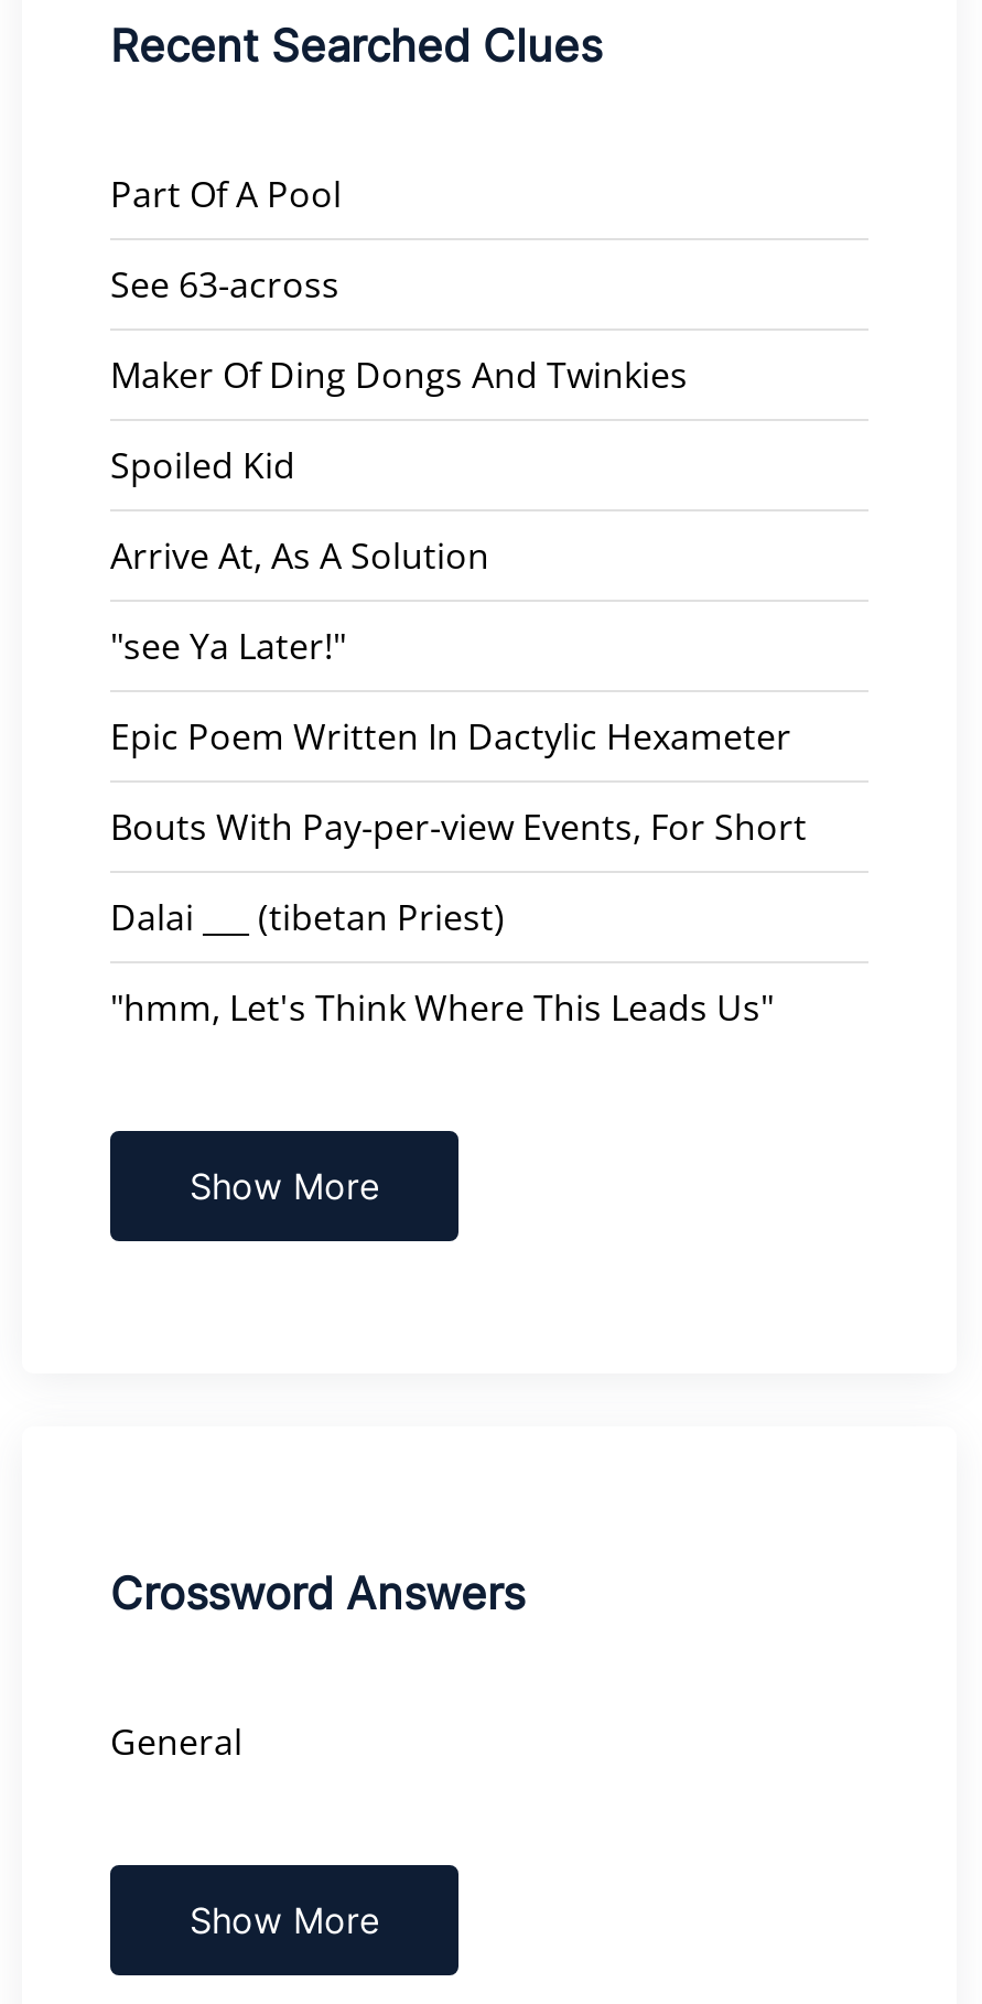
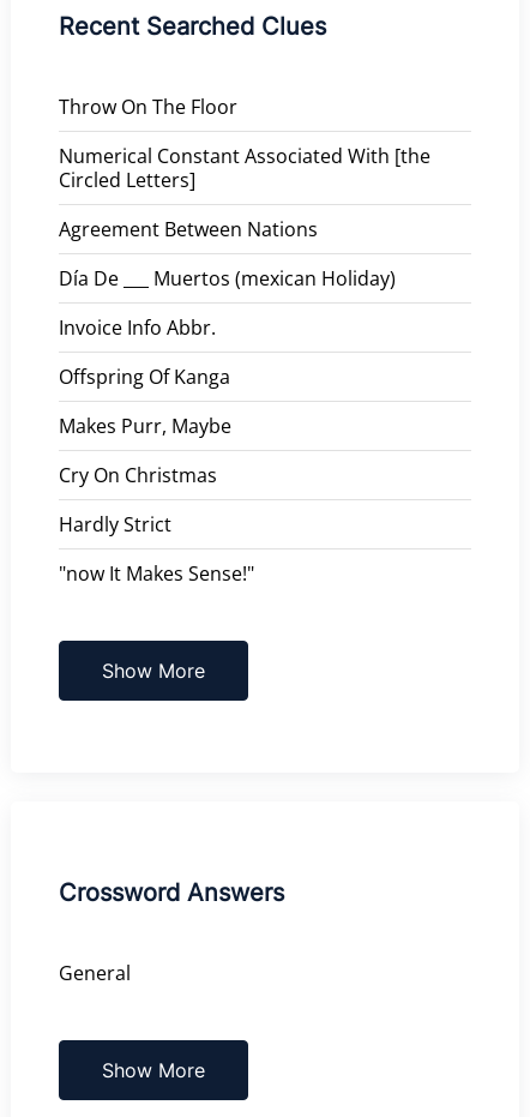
[110,169,342,217] Part Of A Pool -> [59,93,237,119] Throw On The Floor
[110,259,339,308] See 63-across -> [59,142,430,193] Numerical Constant Associated With [the | Circled Letters]
[110,349,688,398] Maker Of Ding Dongs And Twinkies -> [59,215,318,242] Agreement Between Nations
[110,440,295,488] Spoiled Kid -> [59,265,396,291] Día De ___ Muertos (mexican Holiday)
[110,530,489,579] Arrive At, As A Solution -> [59,314,216,340] Invoice Info Abbr.
[110,621,346,669] "see Ya Later!" -> [59,363,230,389] Offspring Of Kanga
[110,711,791,759] Epic Poem Written In Dactylic Hexameter -> [59,412,231,439] Makes Purr, Maybe
[110,801,807,850] Bouts With Pay-per-view Events, For Short -> [59,461,217,488] Cry On Christmas
[110,892,505,940] Dalai ___ (tibetan Priest) -> [59,511,171,537] Hardly Strict
[110,982,774,1031] "hmm, Let's Think Where This Leads Us" -> [59,560,254,586] "now It Makes Sense!"

